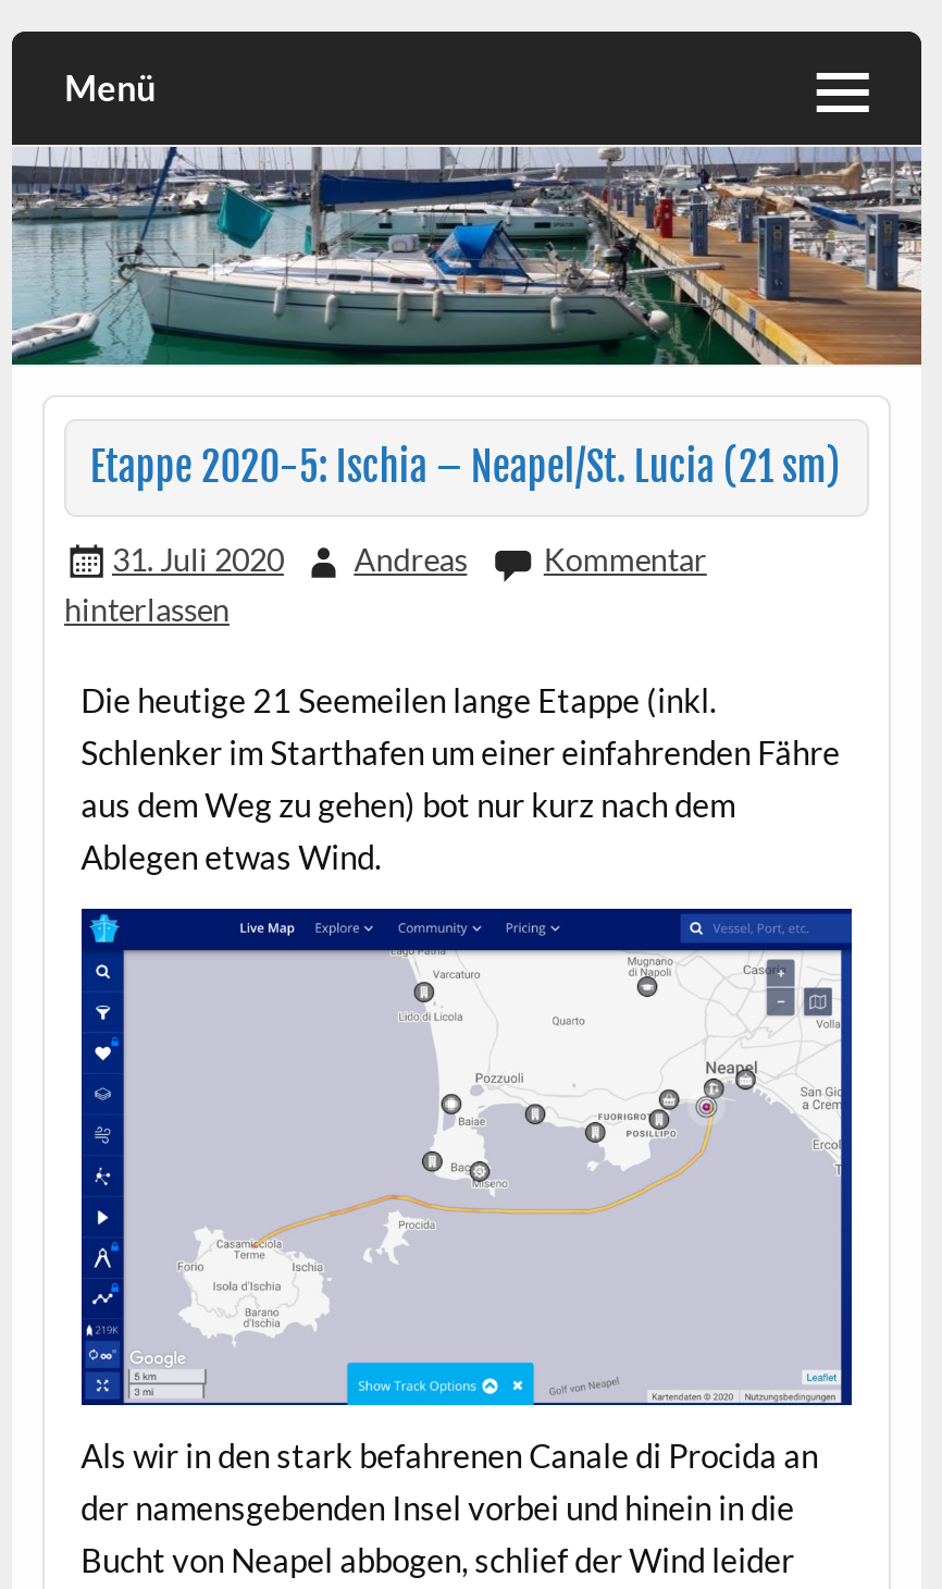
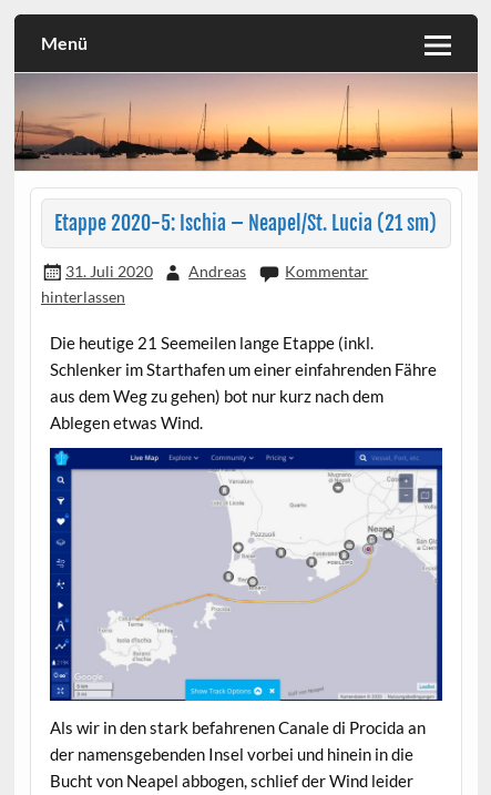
[12,147,924,367] [image] -> [13,72,478,172] [image]

